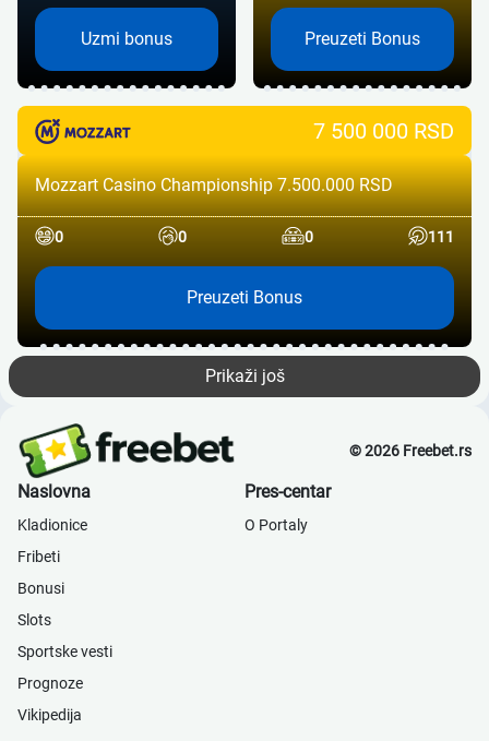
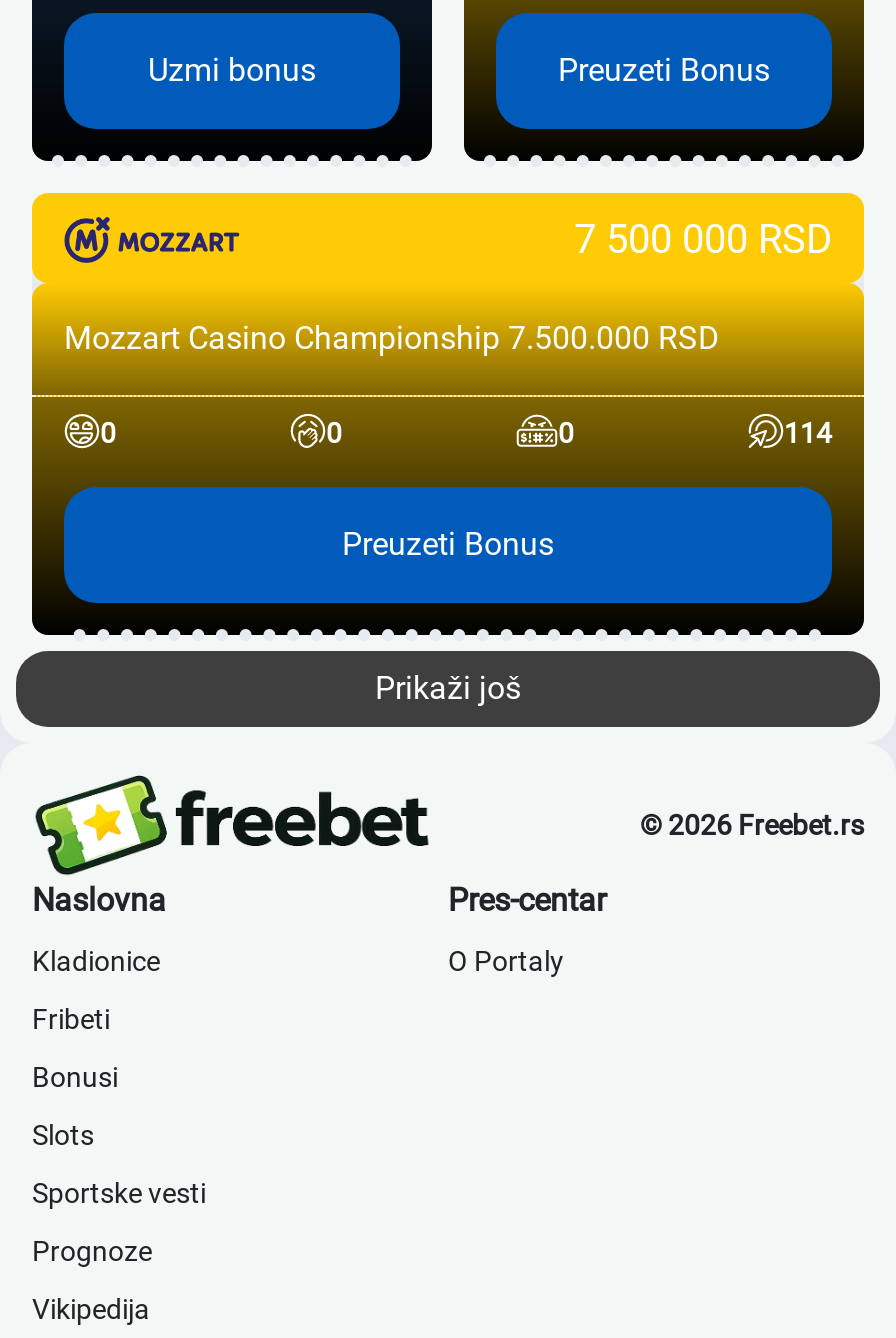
[428,228,454,246] 111 -> [784,417,832,449] 114

